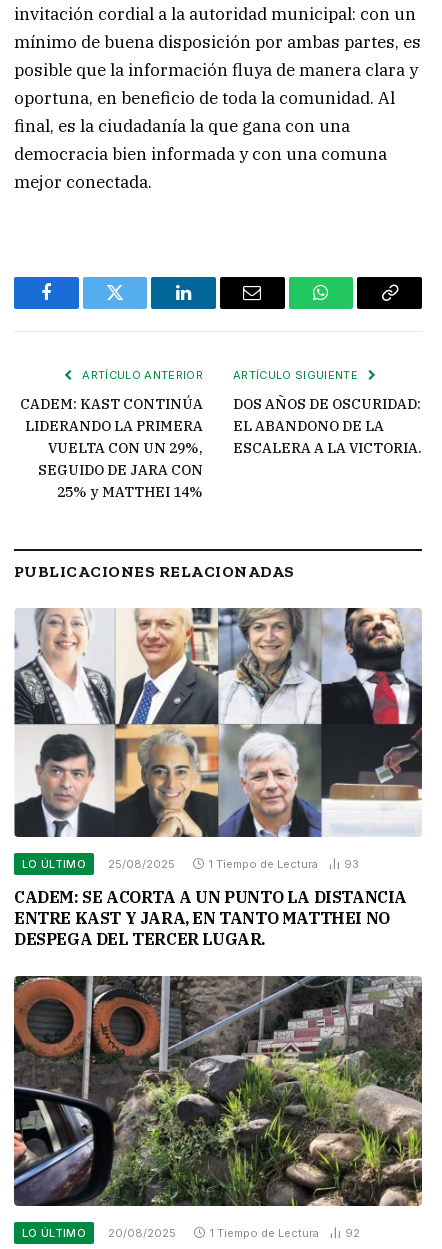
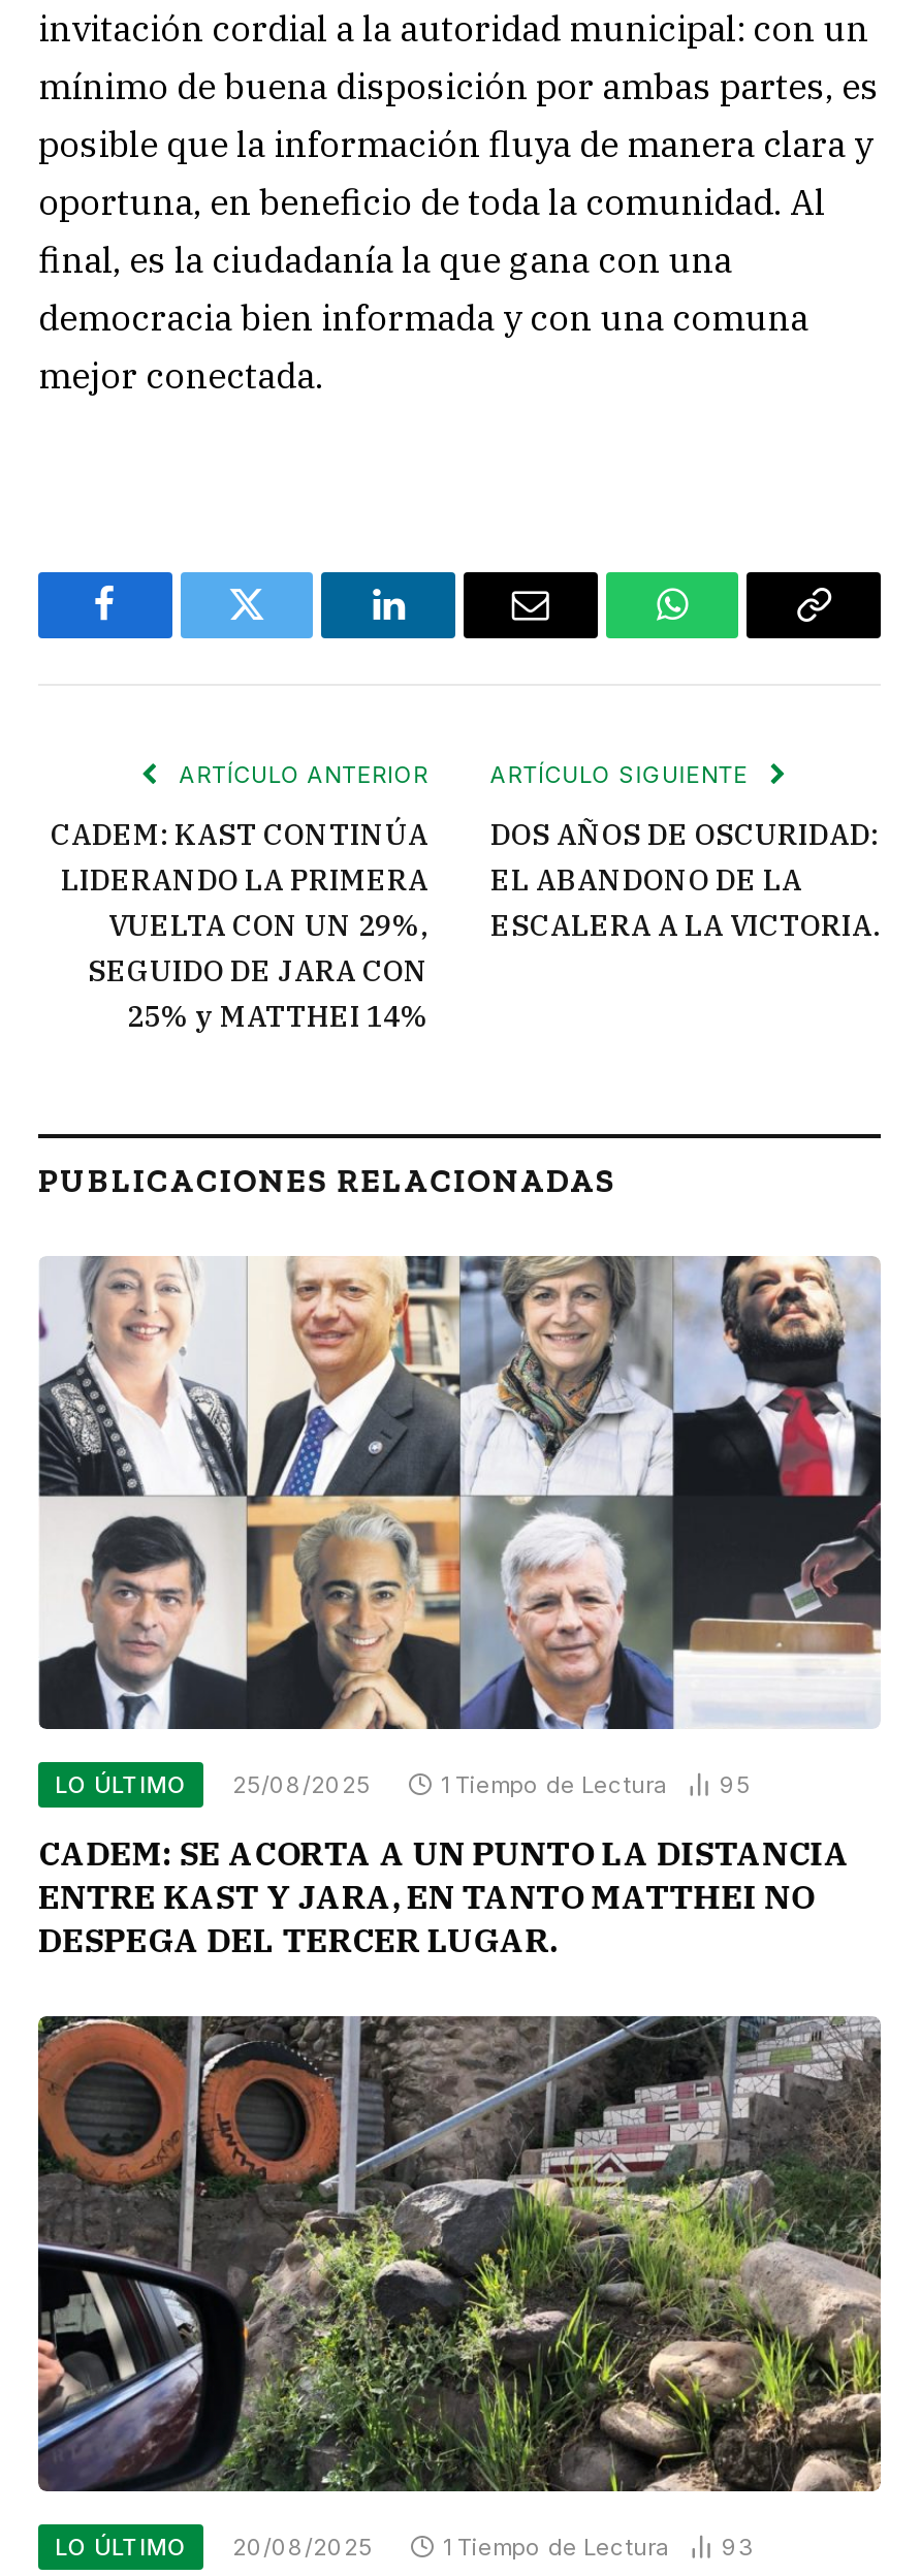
[209,857,359,871] 1 Tiempo de Lectura 93 -> [441,1771,751,1800] 1 Tiempo de Lectura 95
[210,1226,360,1240] 1 Tiempo de Lectura 92 -> [443,2532,753,2561] 1 Tiempo de Lectura 93

